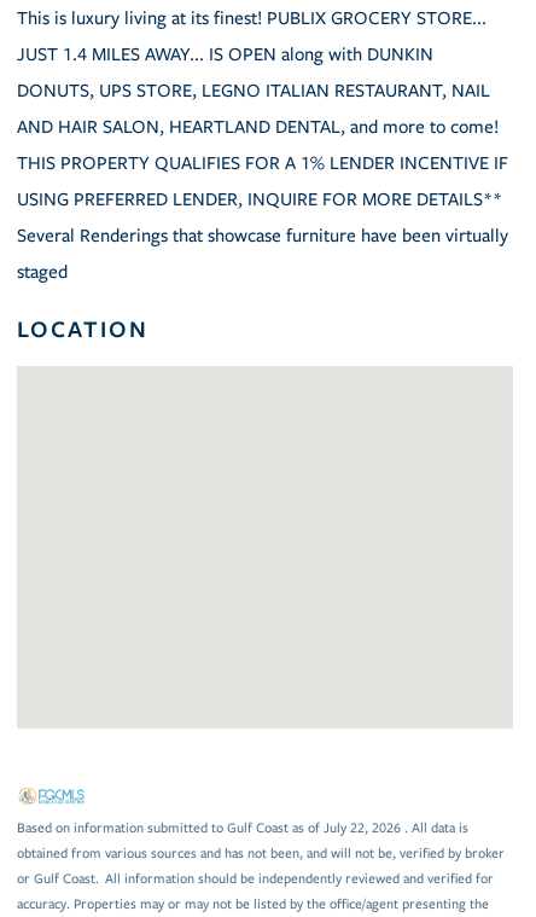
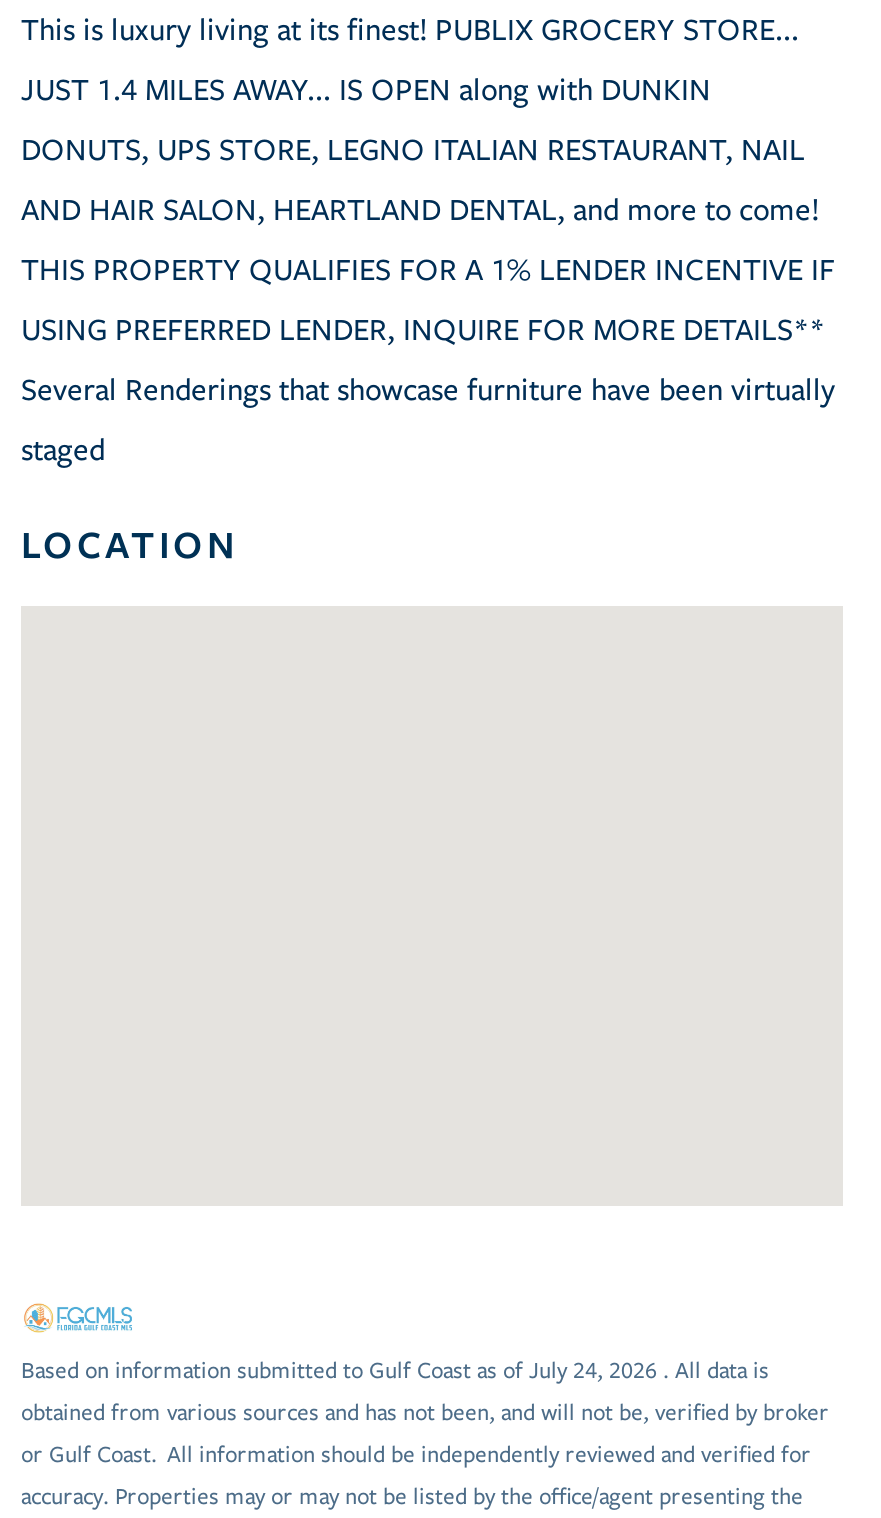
[17,820,468,836] Based on information submitted to Gulf Coast as of July 22, 2026 . All data is -> [21,1358,769,1384] Based on information submitted to Gulf Coast as of July 24, 2026 . All data is

